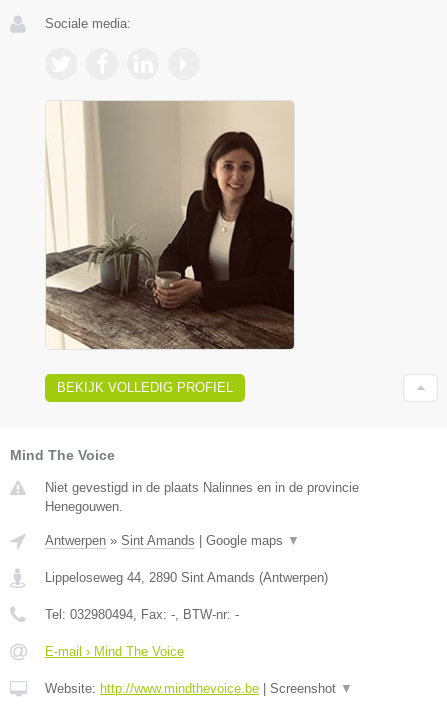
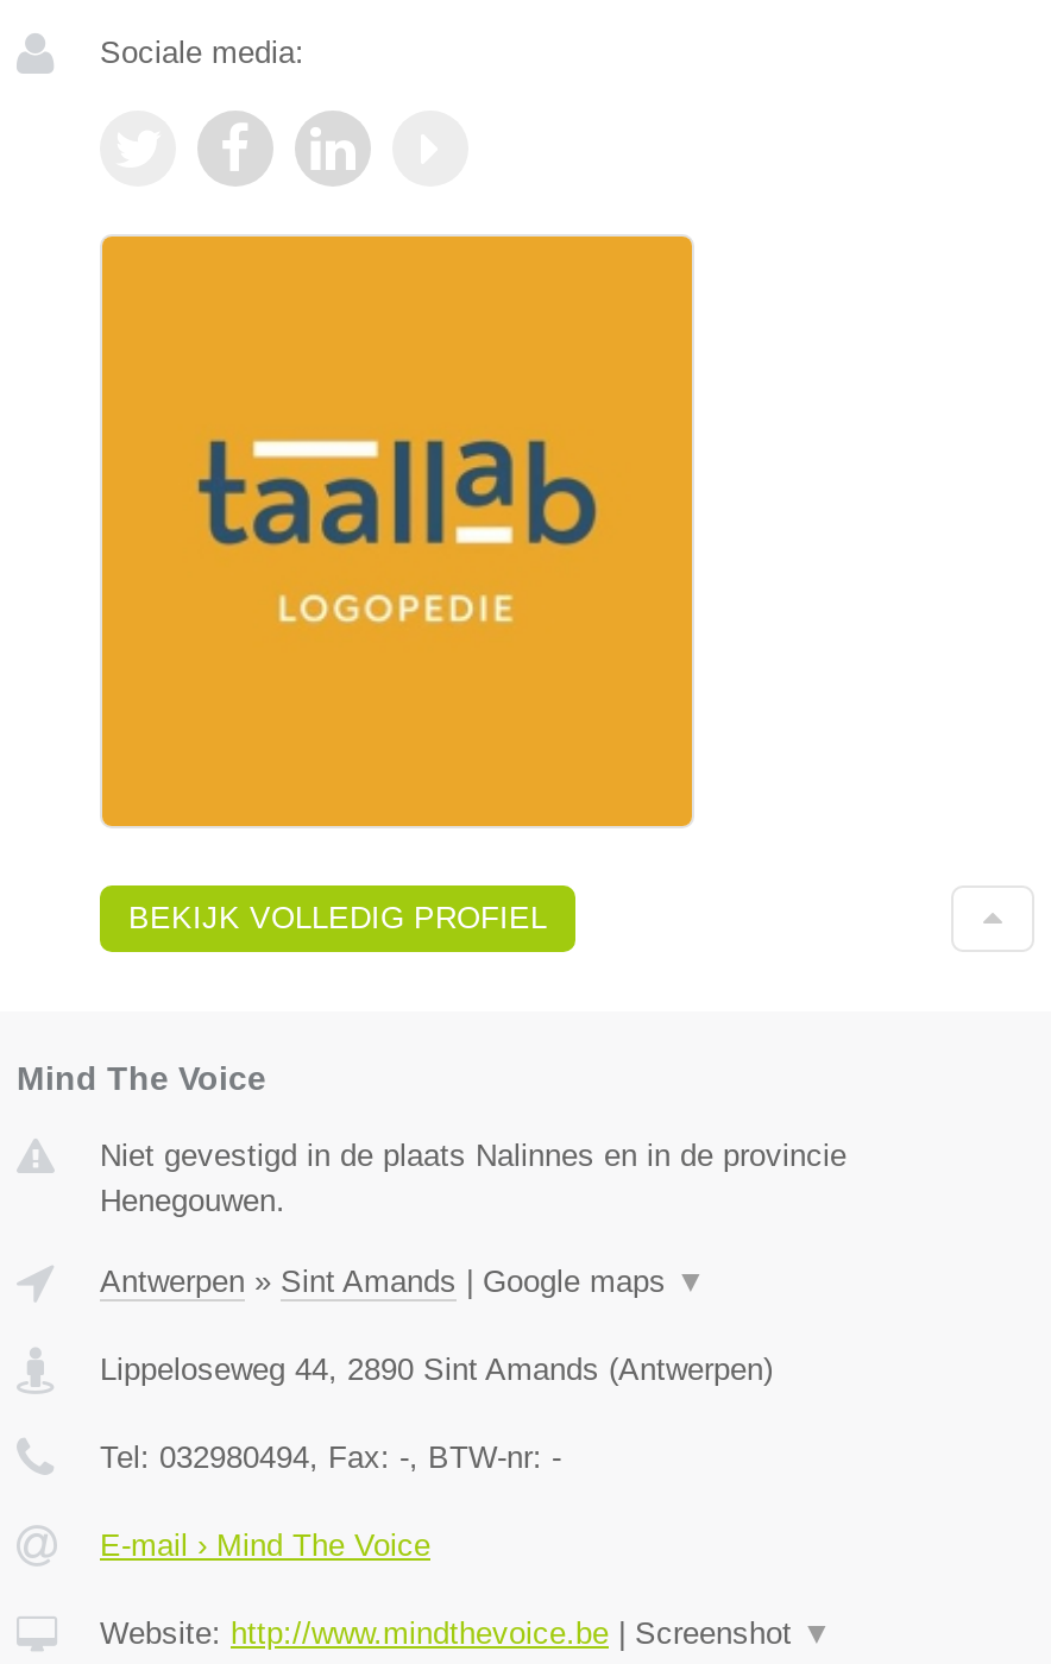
[45,100,295,350] [image] -> [100,234,694,828] [image]

